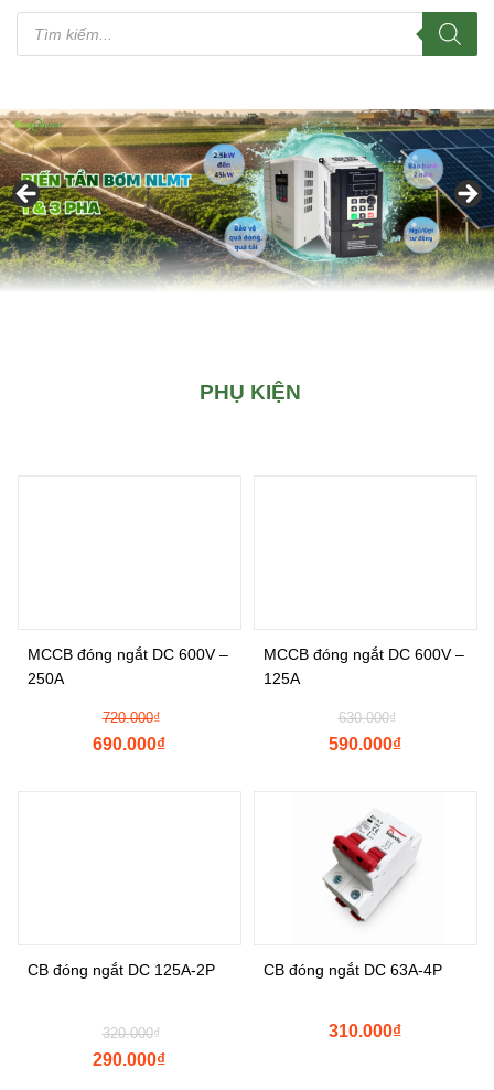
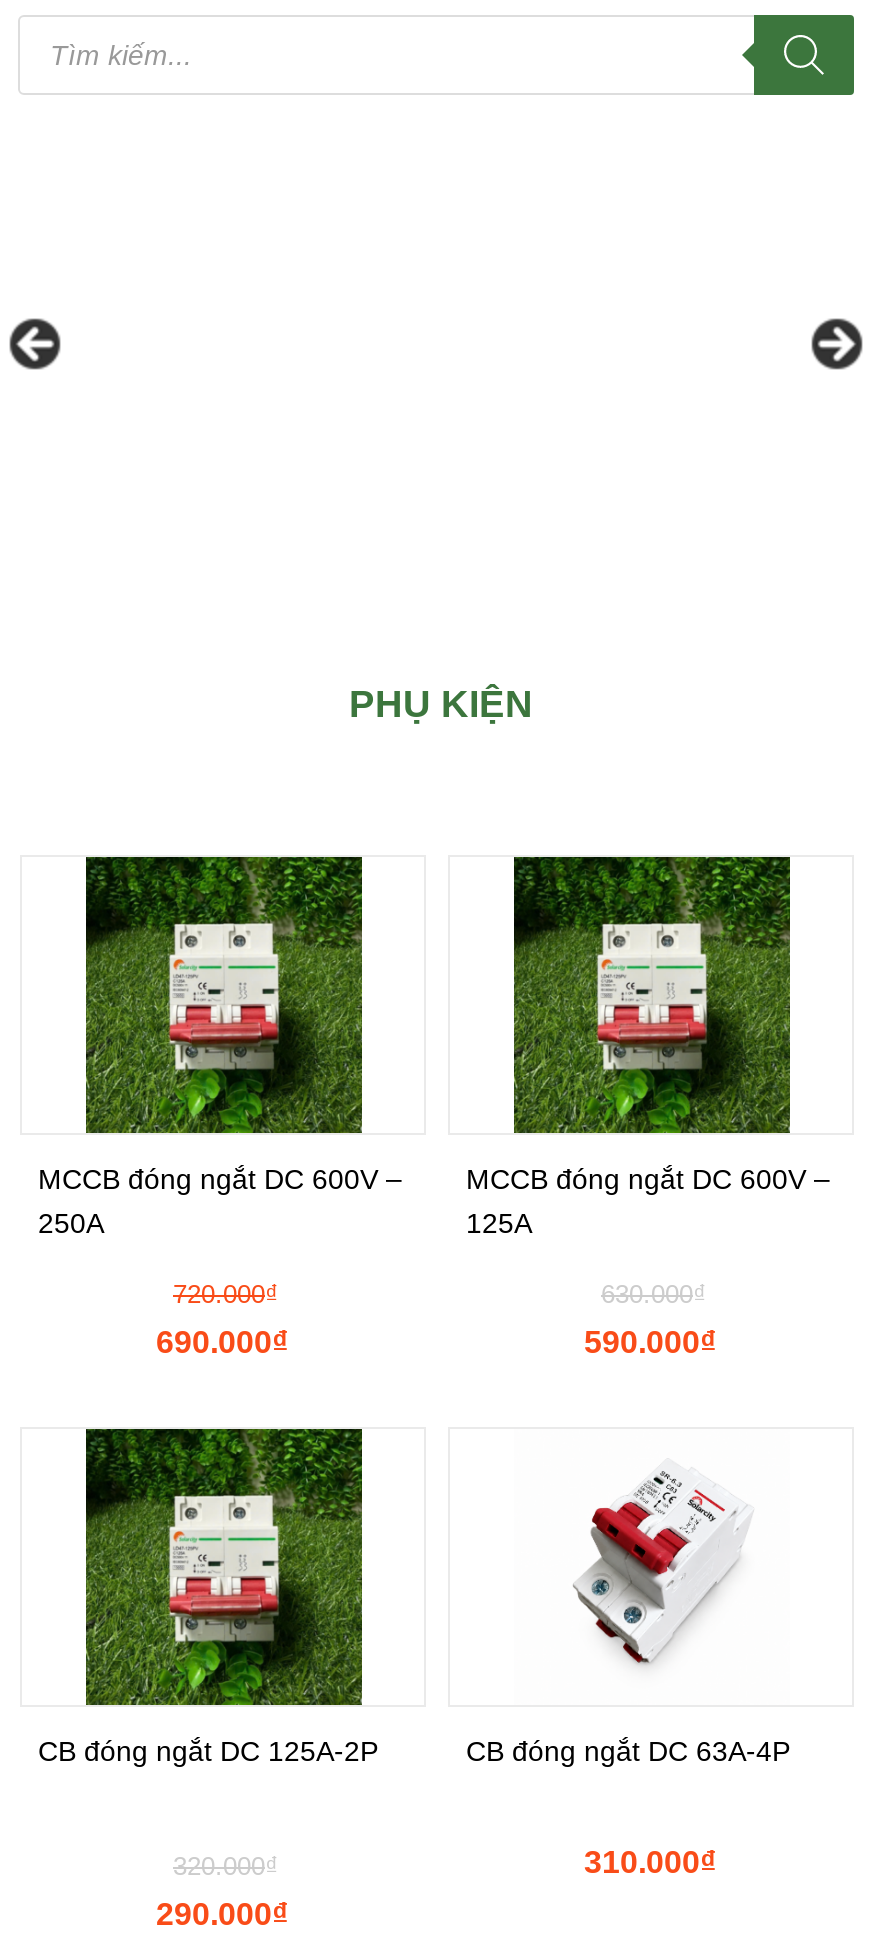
[3,108,491,287] [image] -> none
none -> [84,855,364,1135] [image]
none -> [512,855,792,1135] [image]
none -> [84,1427,364,1707] [image]

